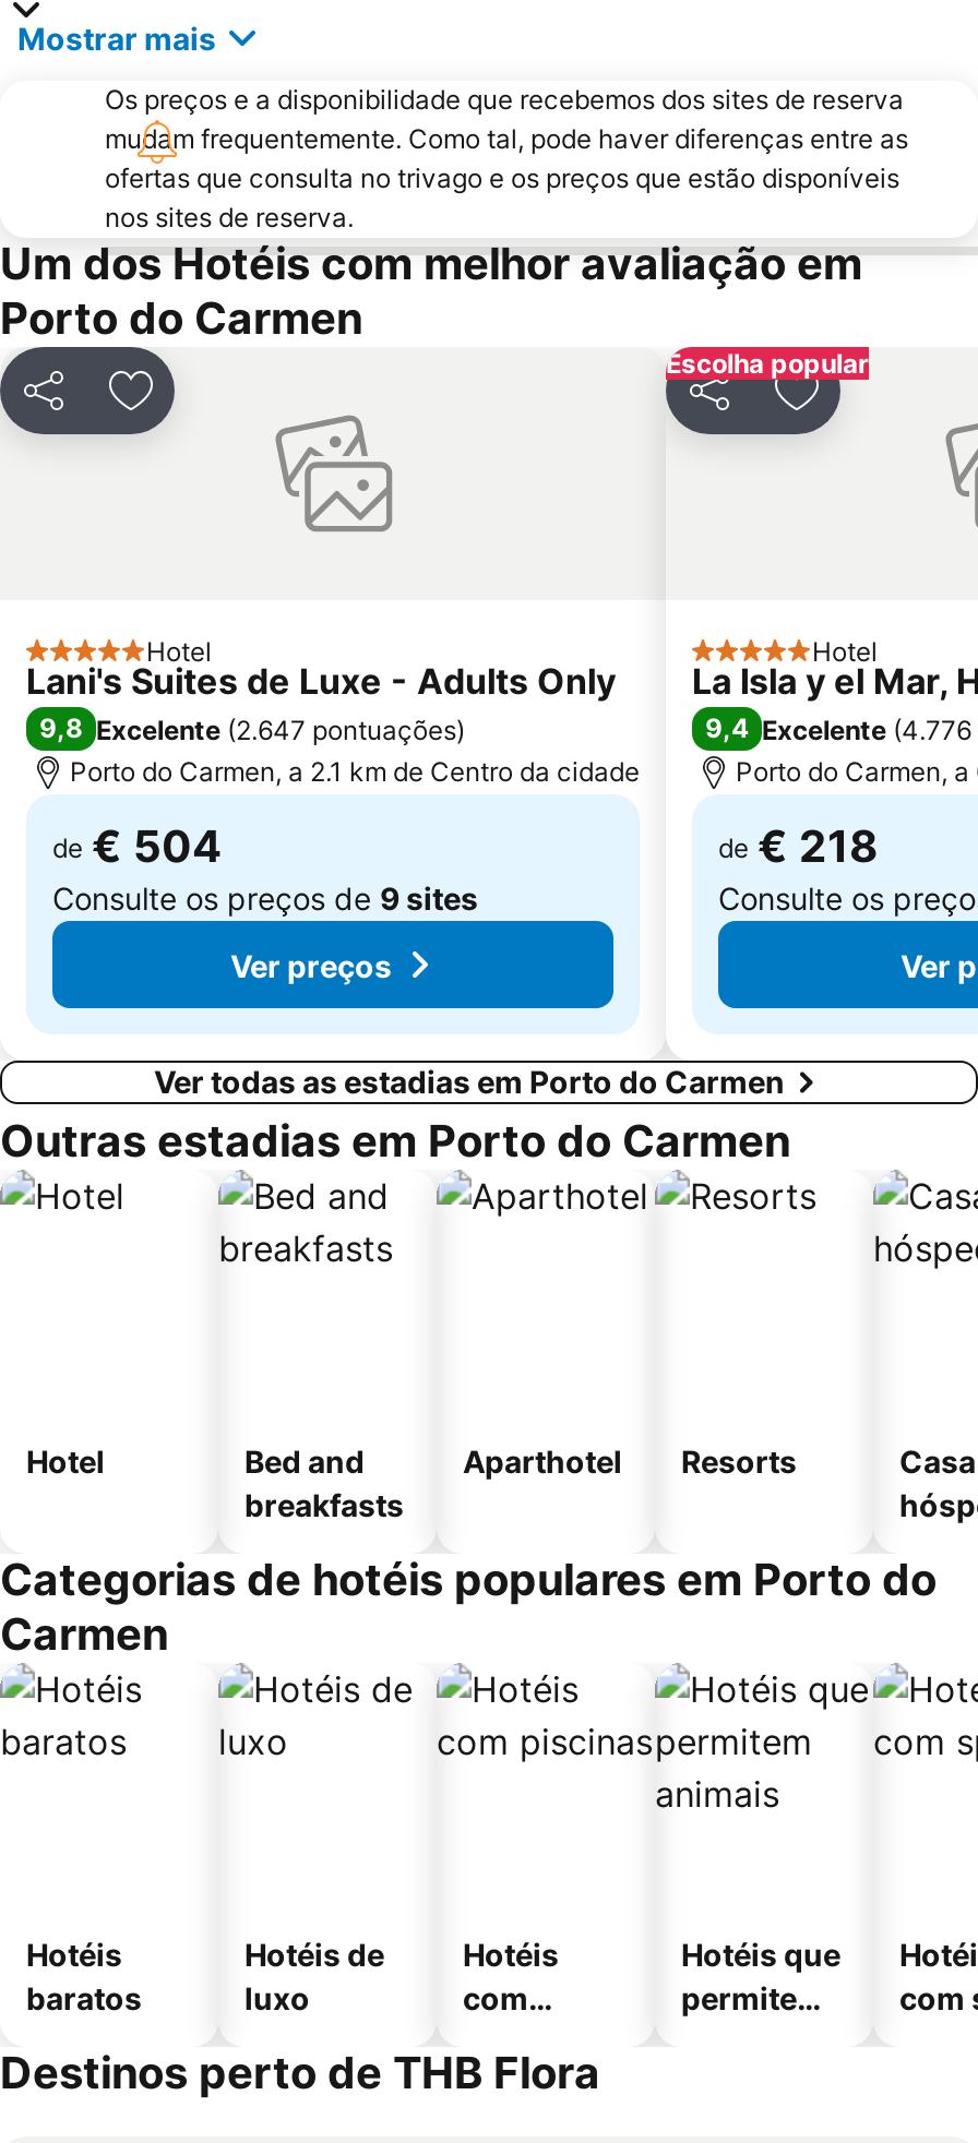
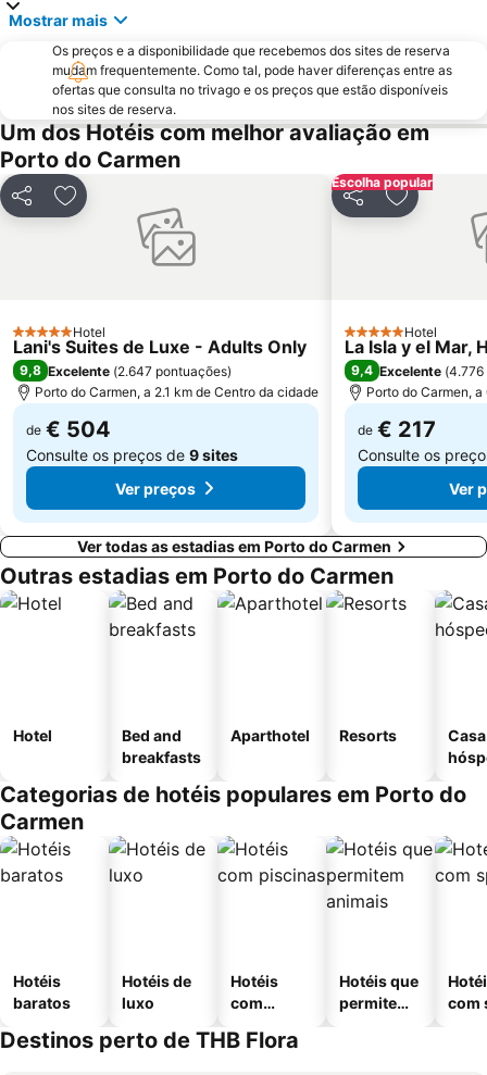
[718,821,878,873] de € 218 -> [358,416,436,442] de € 217

